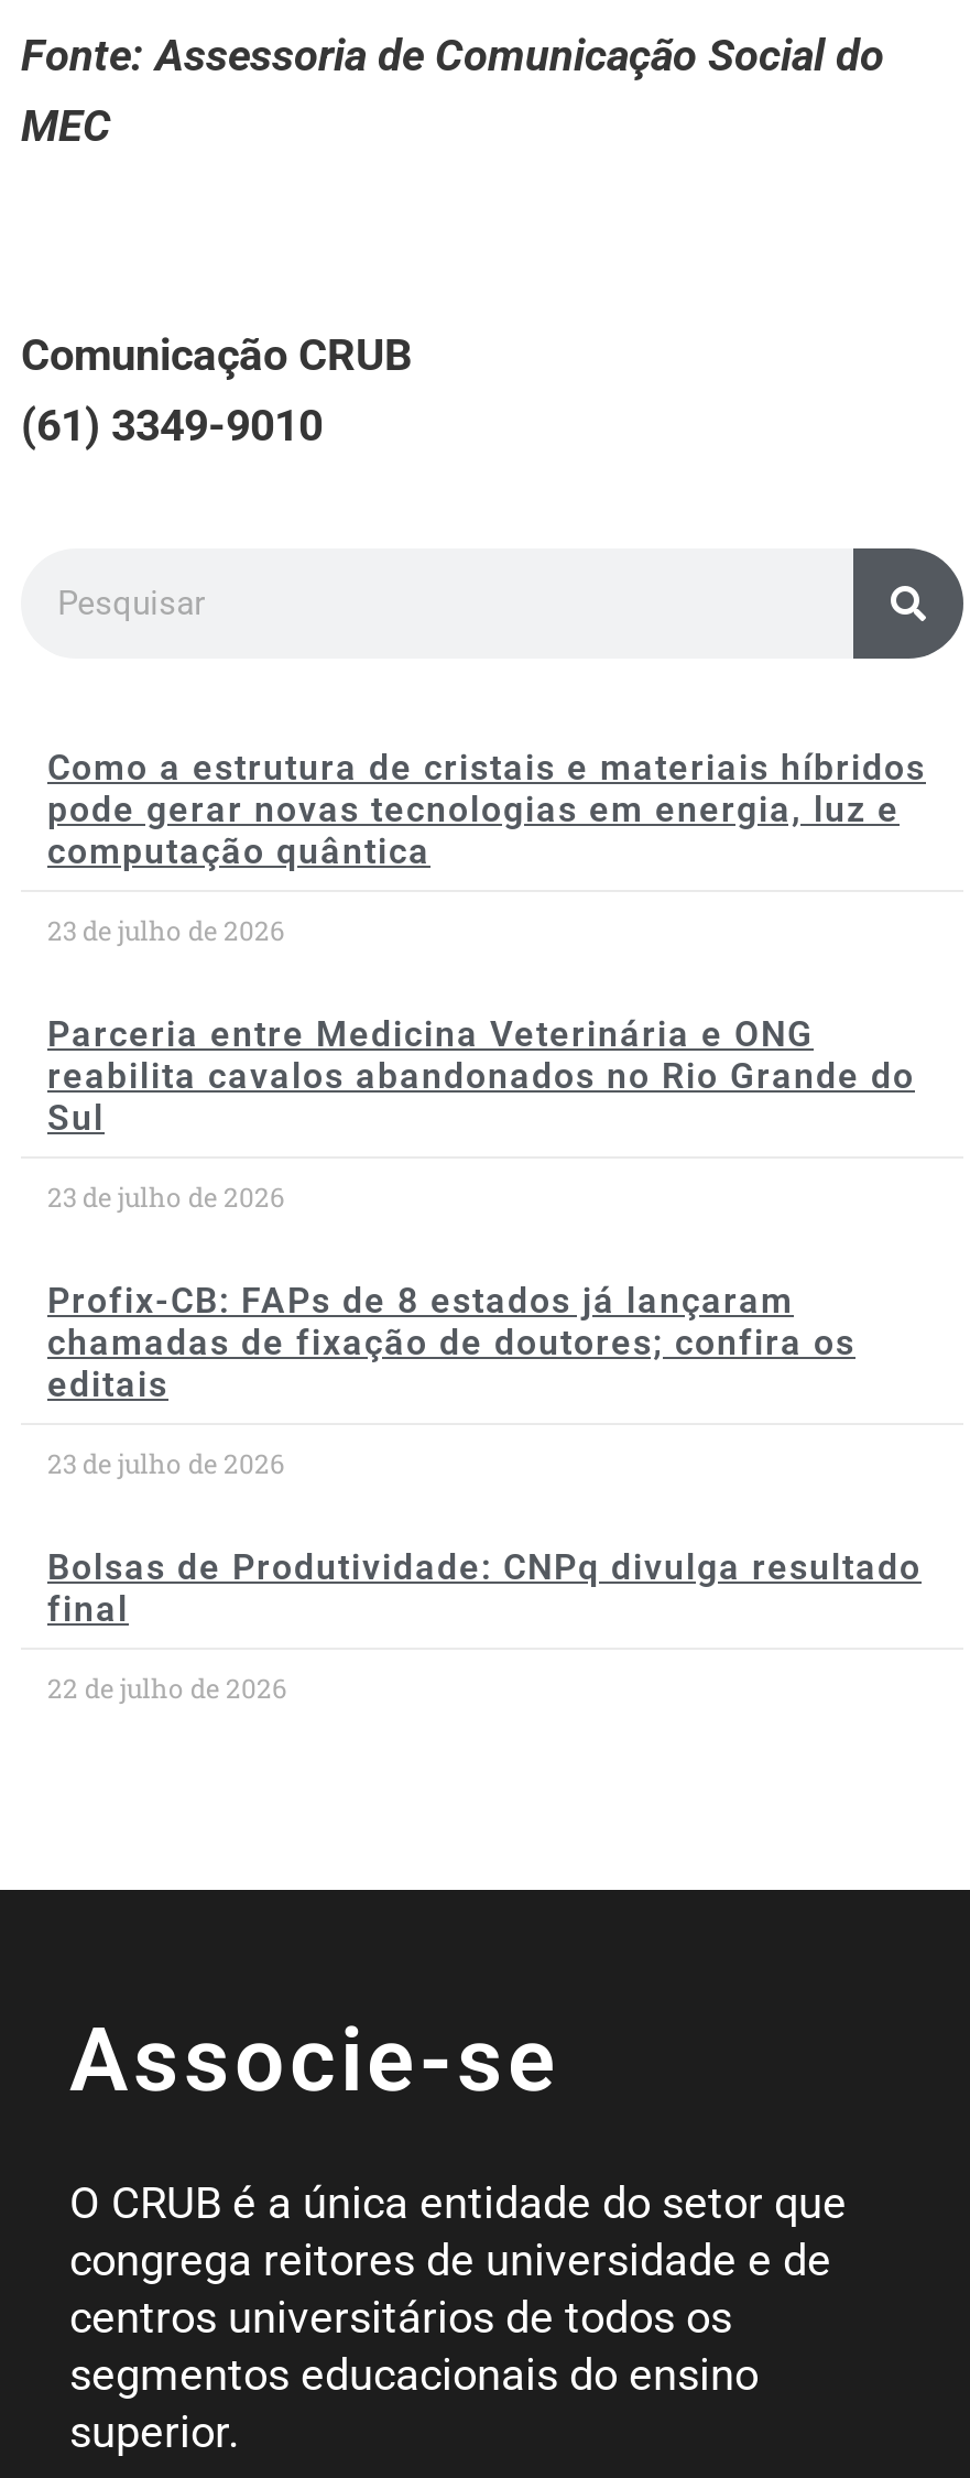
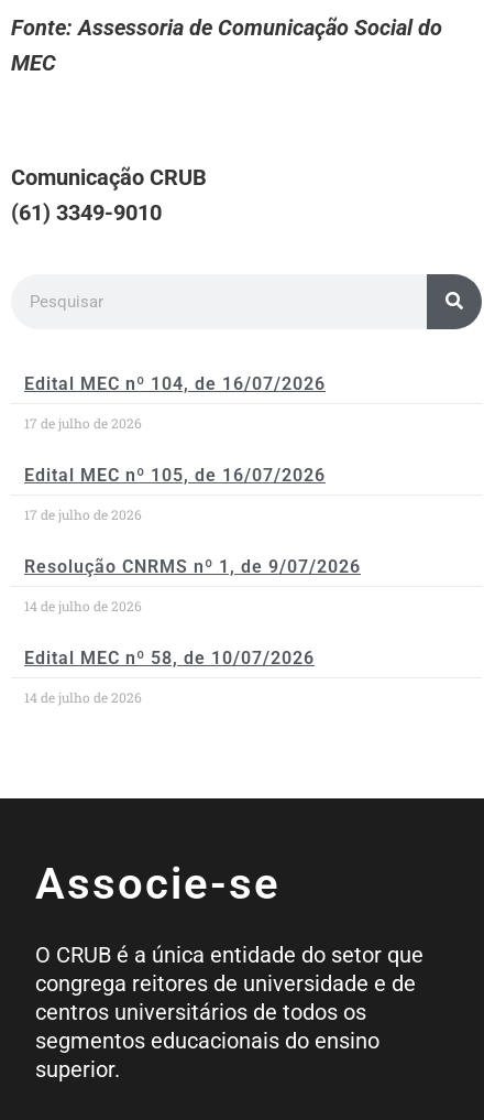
[47,748,926,873] Como a estrutura de cristais e materiais híbridos | pode gerar novas tecnologias em energia, luz e | computação quântica -> [24,373,326,394] Edital MEC nº 104, de 16/07/2026
[47,913,285,948] 23 de julho de 2026 -> [24,414,142,431] 17 de julho de 2026
[47,1014,915,1140] Parceria entre Medicina Veterinária e ONG | reabilita cavalos abandonados no Rio Grande do | Sul -> [24,464,326,485] Edital MEC nº 105, de 16/07/2026
[47,1180,285,1215] 23 de julho de 2026 -> [24,505,142,523] 17 de julho de 2026
[47,1281,855,1406] Profix-CB: FAPs de 8 estados já lançaram | chamadas de fixação de doutores; confira os | editais -> [24,556,361,577] Resolução CNRMS nº 1, de 9/07/2026
[47,1446,285,1481] 23 de julho de 2026 -> [24,596,142,614] 14 de julho de 2026
[47,1547,922,1631] Bolsas de Produtividade: CNPq divulga resultado | final -> [24,647,315,668] Edital MEC nº 58, de 10/07/2026
[47,1671,287,1706] 22 de julho de 2026 -> [24,688,142,705] 14 de julho de 2026

